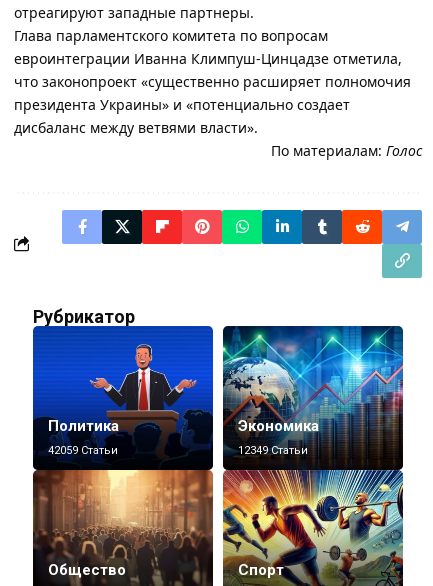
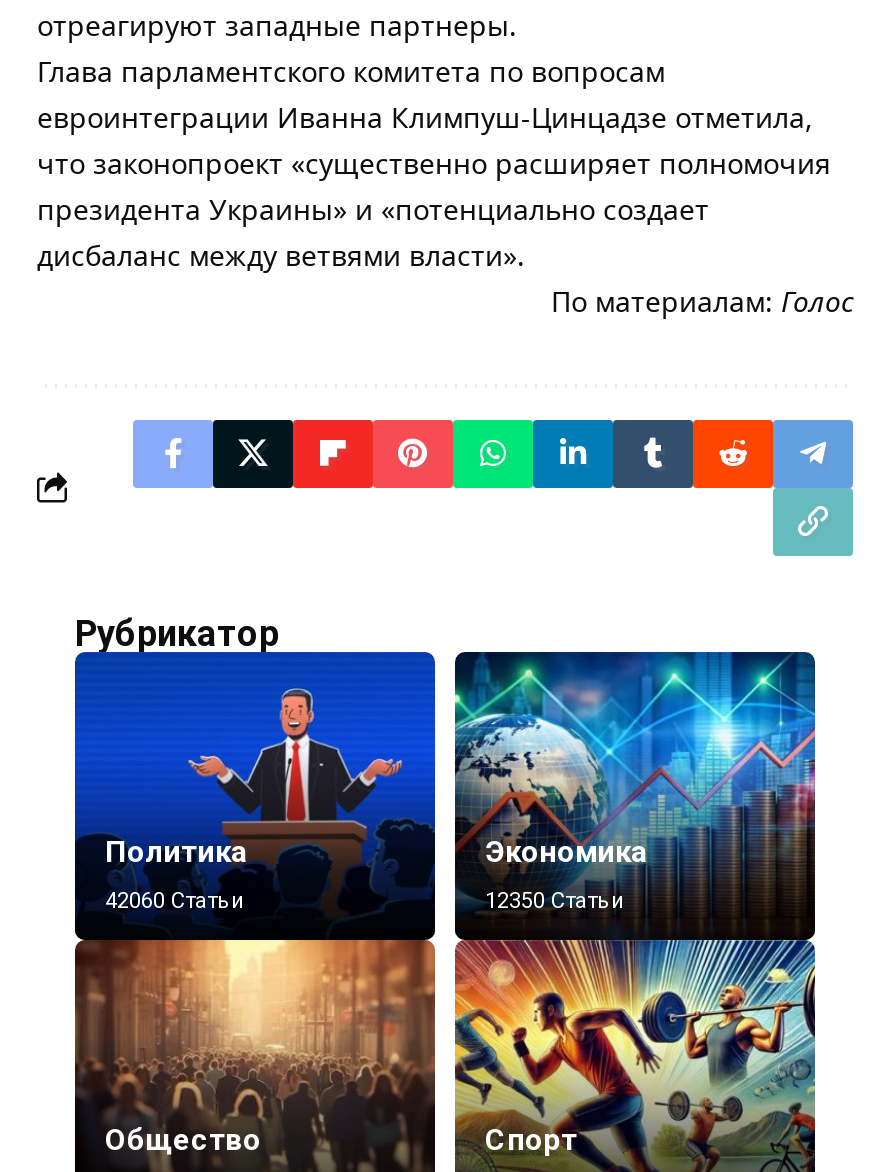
[48,444,118,457] 42059 Статьи -> [105,887,245,913] 42060 Статьи
[238,444,308,457] 12349 Статьи -> [485,887,625,913] 12350 Статьи

